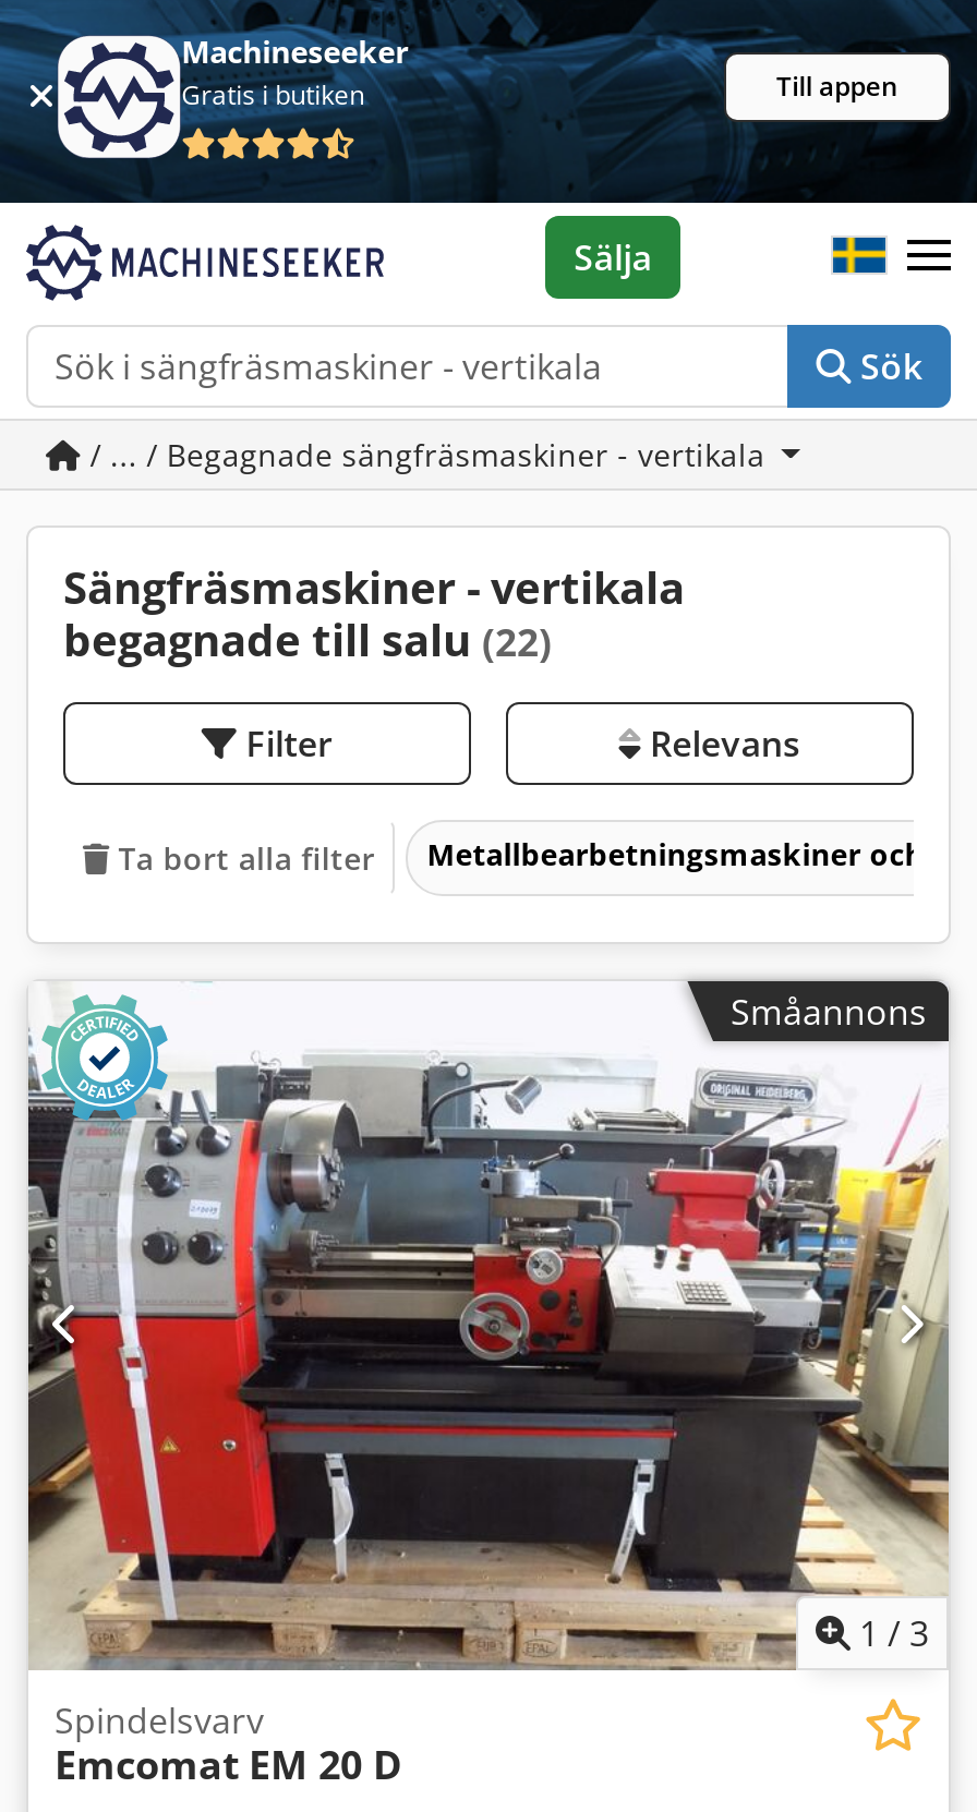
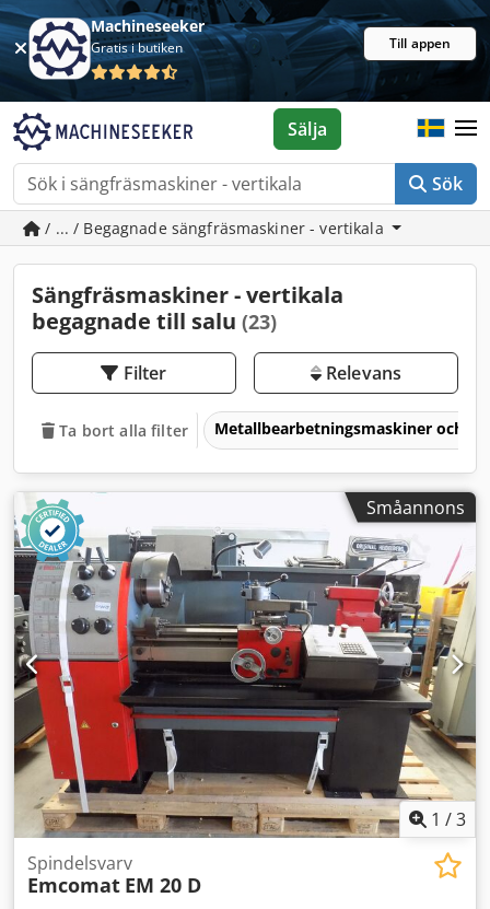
[63,611,552,669] begagnade till salu (22) -> [32,306,277,336] begagnade till salu (23)

